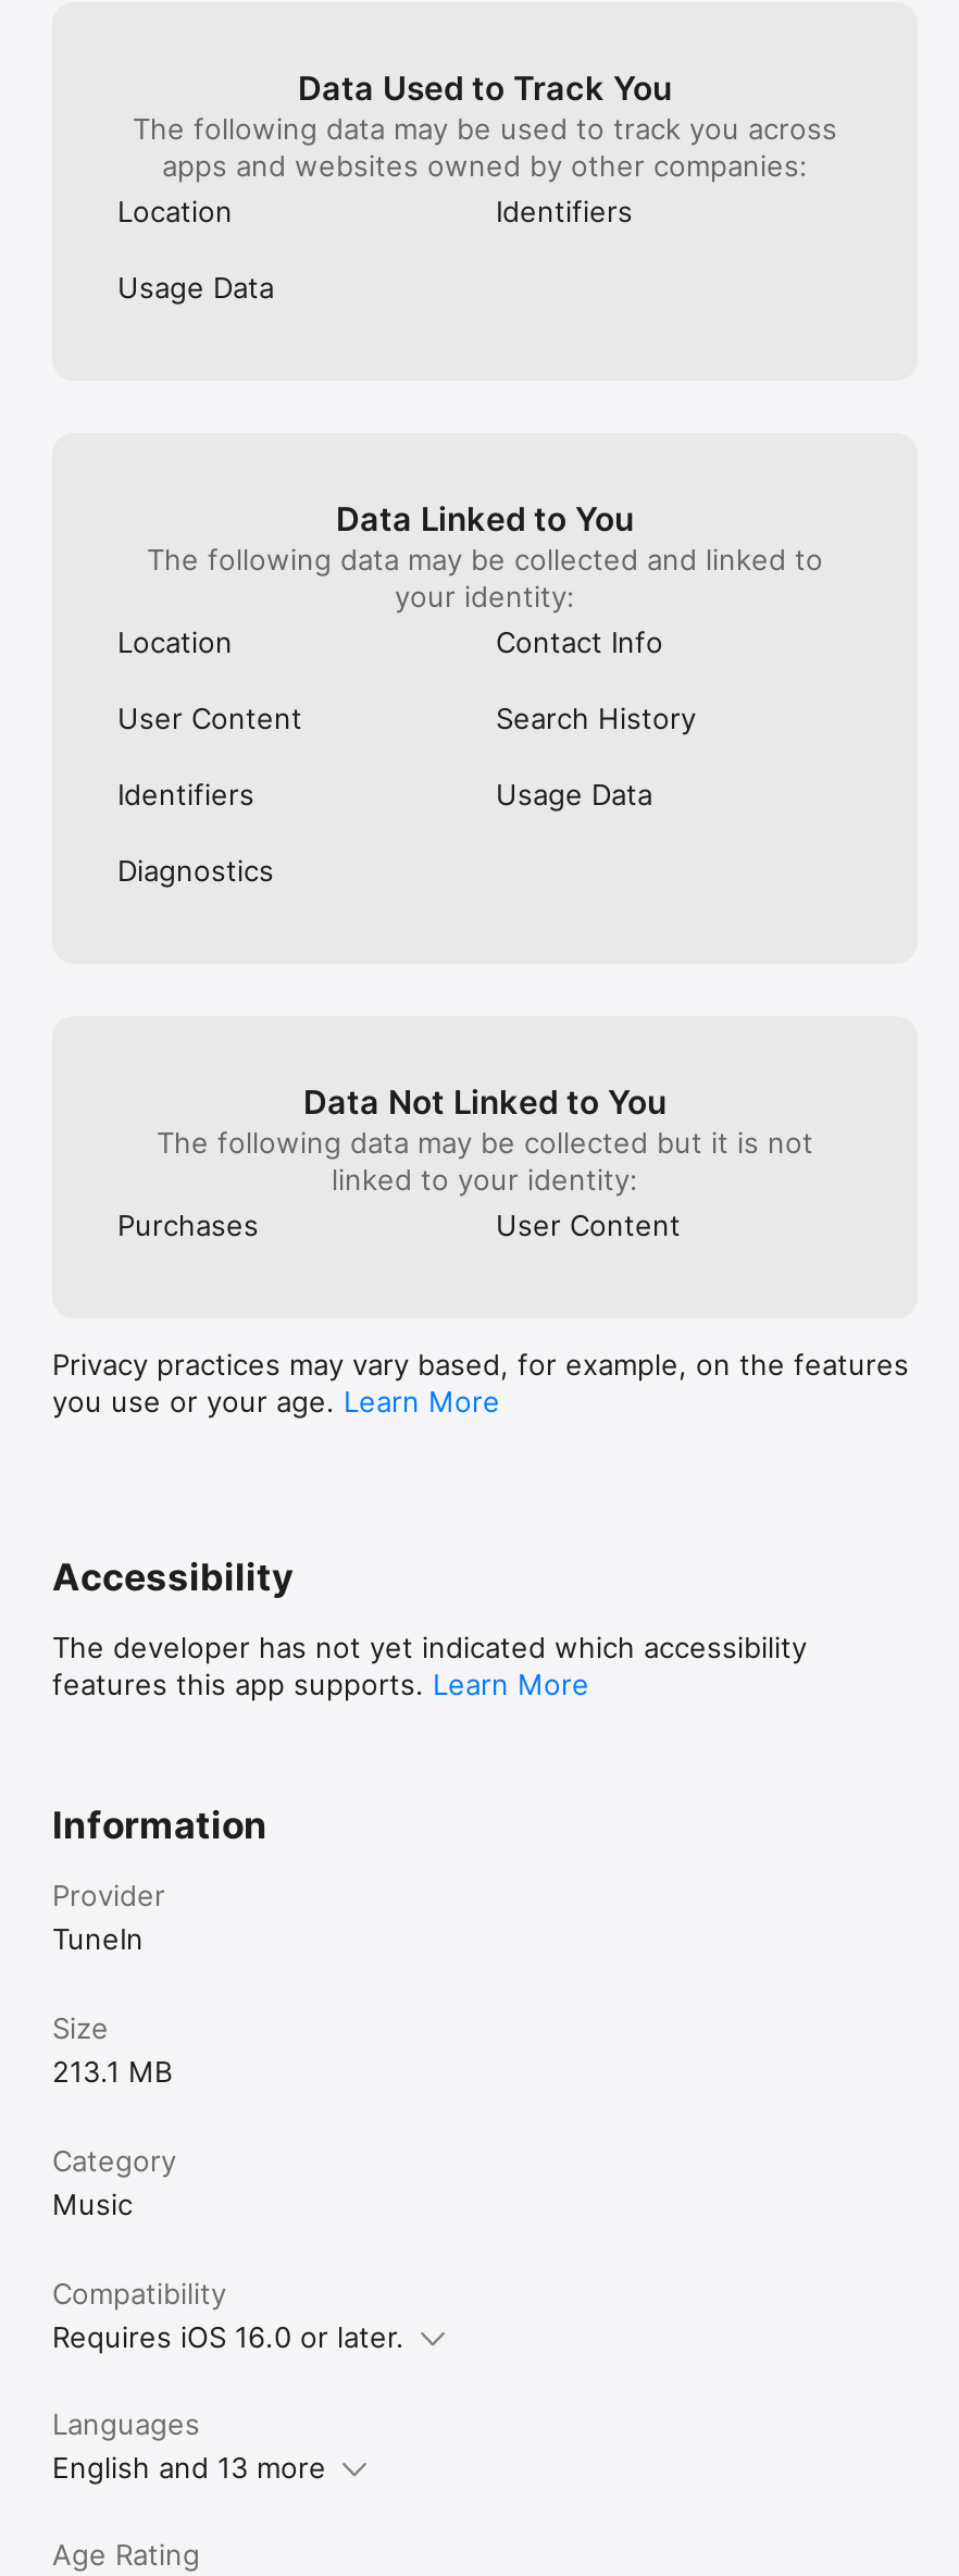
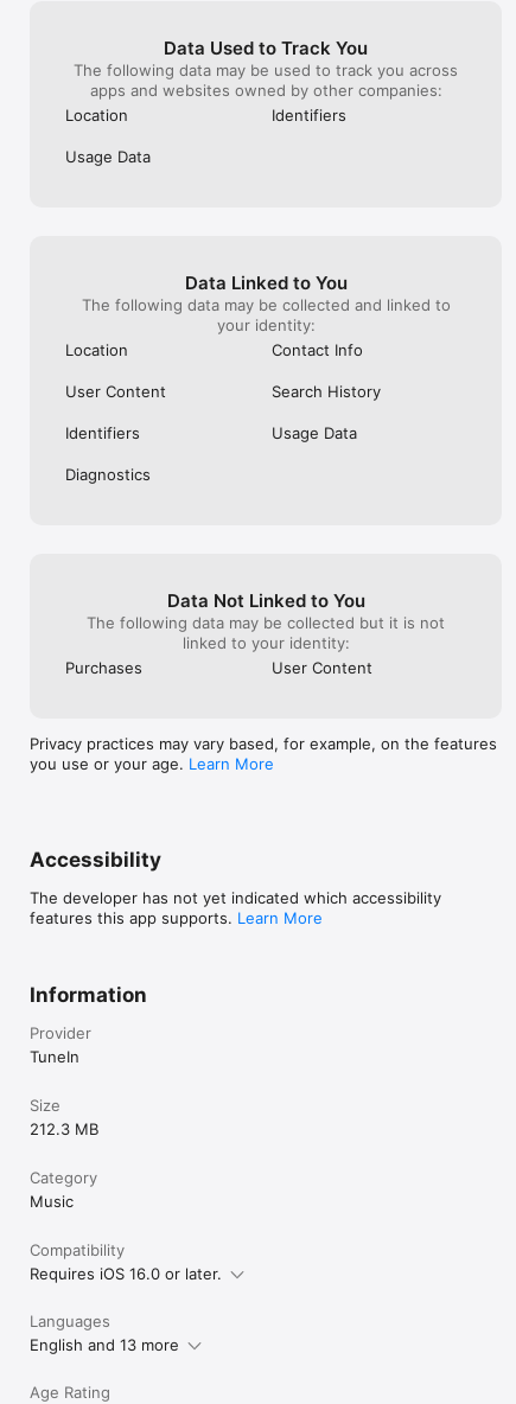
[52,2053,172,2088] 213.1 MB -> [30,1119,98,1138] 212.3 MB

